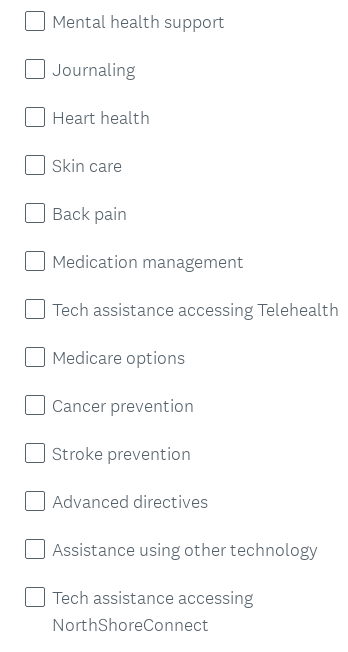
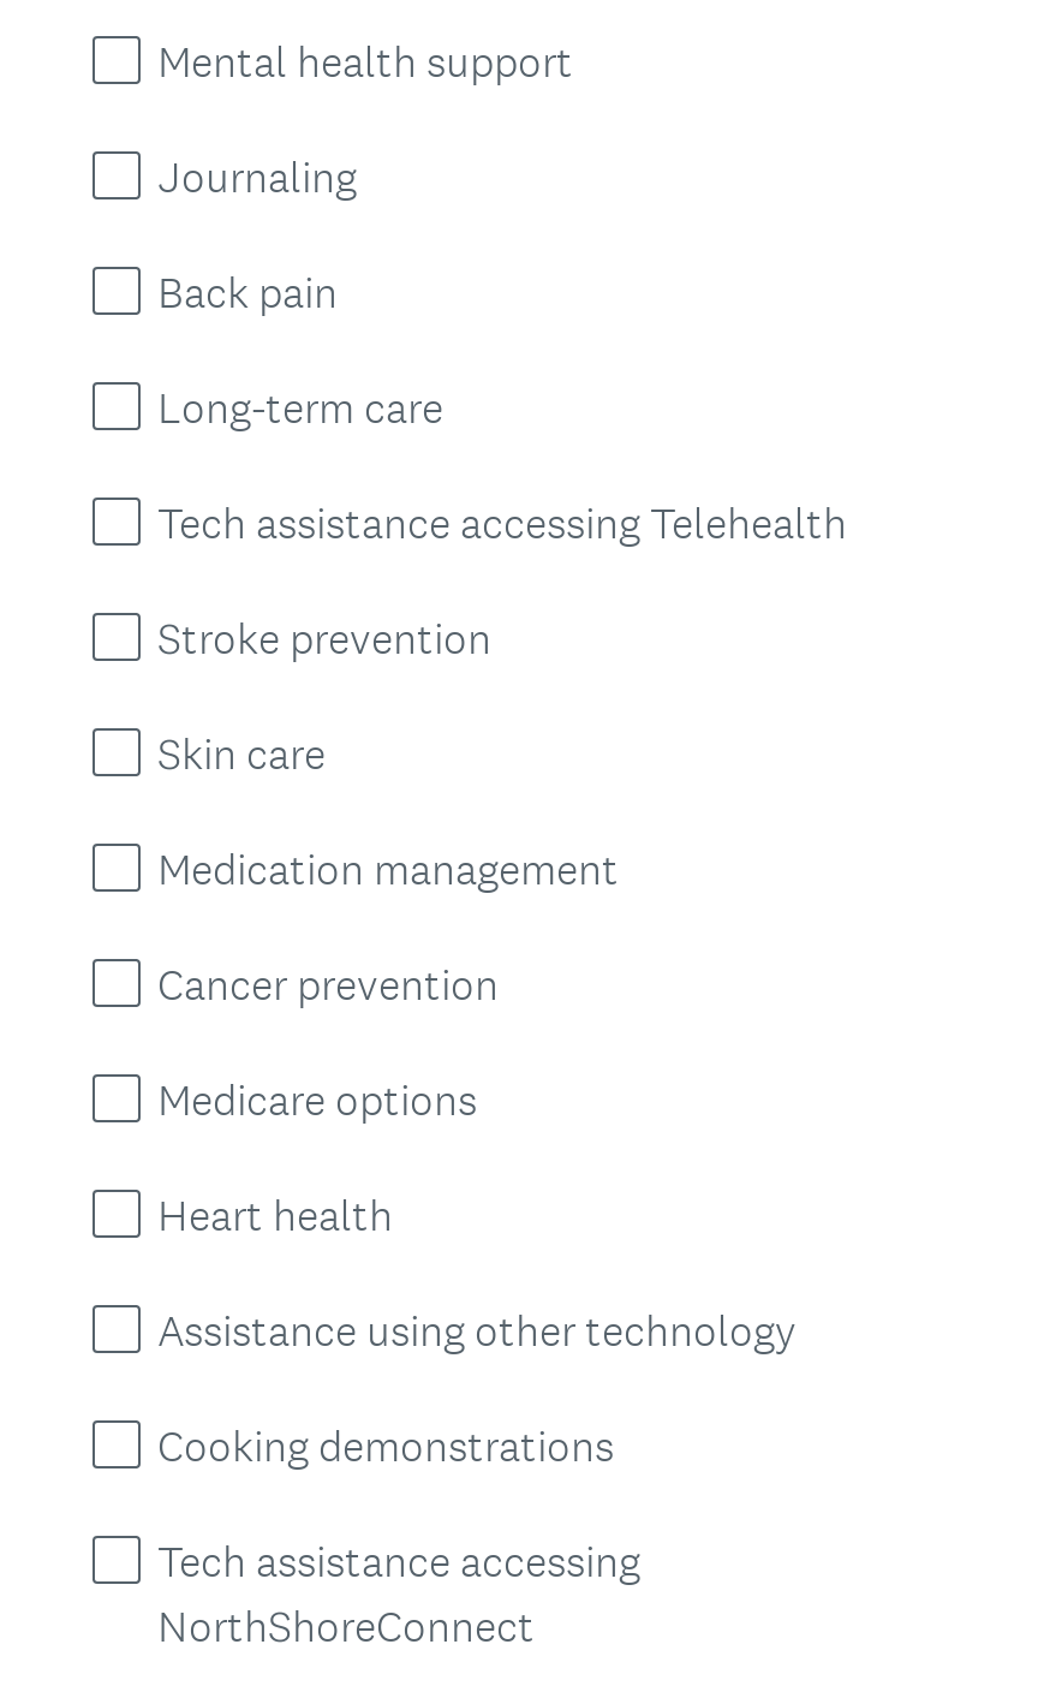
none -> [157,379,443,434] Long-term care
moved [52,106,150,129] -> [157,1186,393,1242]: Heart health
moved [52,154,339,465] -> [157,263,847,1126]: Skin care | Back pain | Medication management | Tech assistance accessing Telehealth | Medicare options | Cancer prevention | Stroke prevention
[52,490,208,513] Advanced directives -> none
none -> [157,1417,614,1472] Cooking demonstrations

